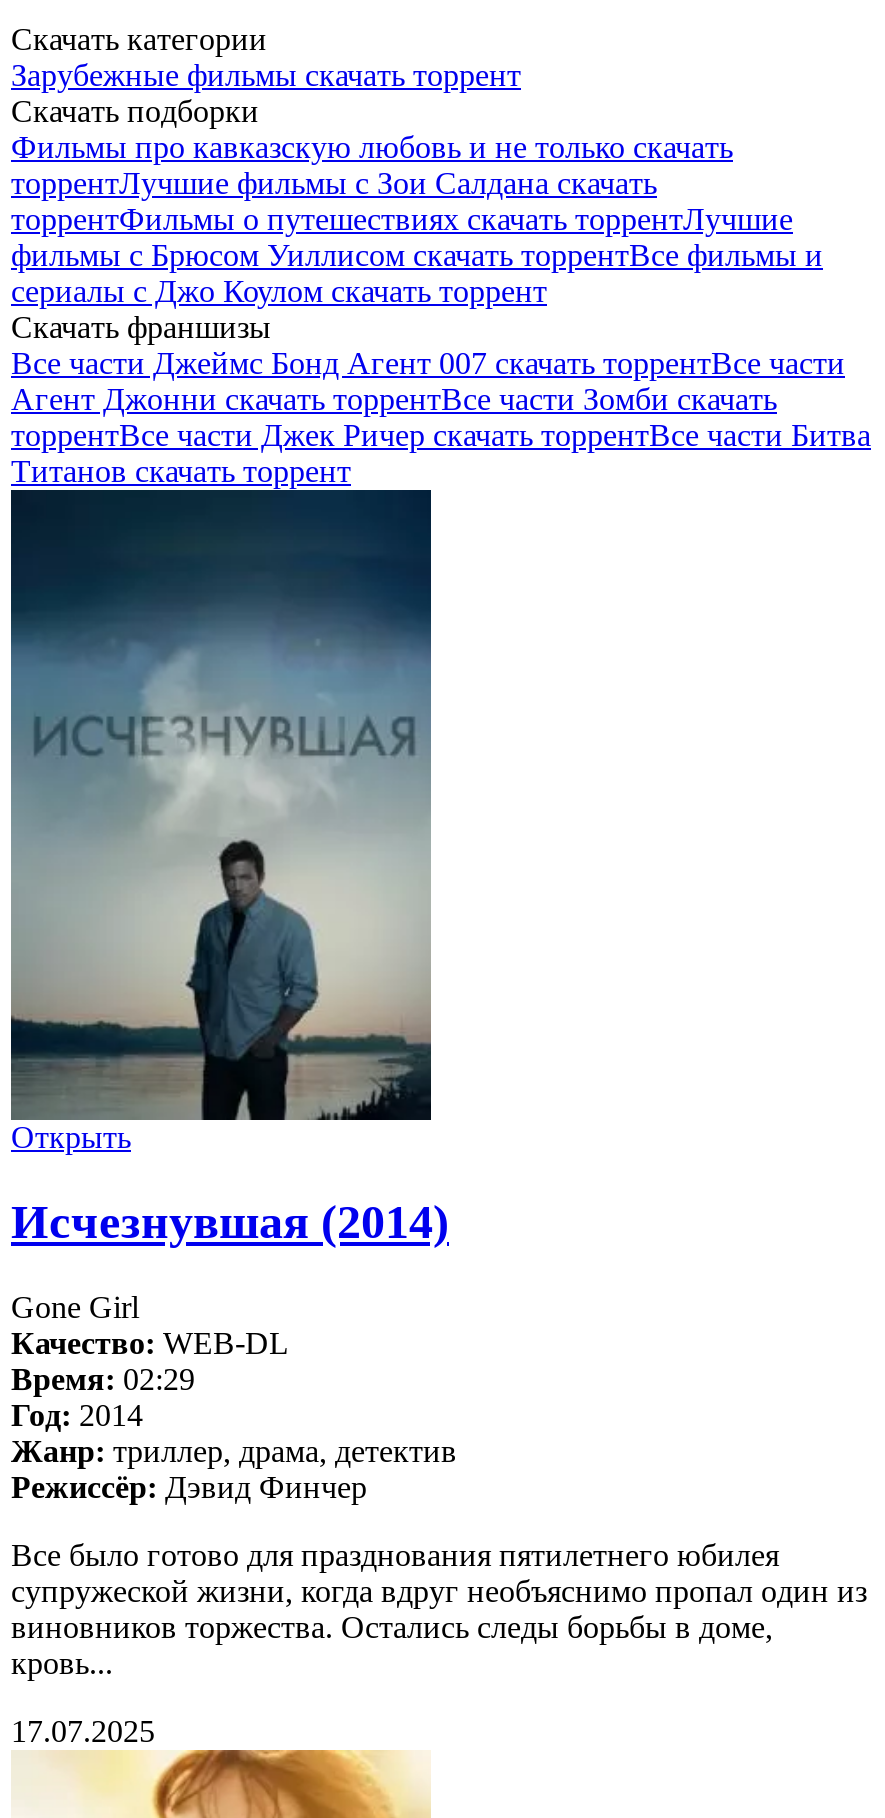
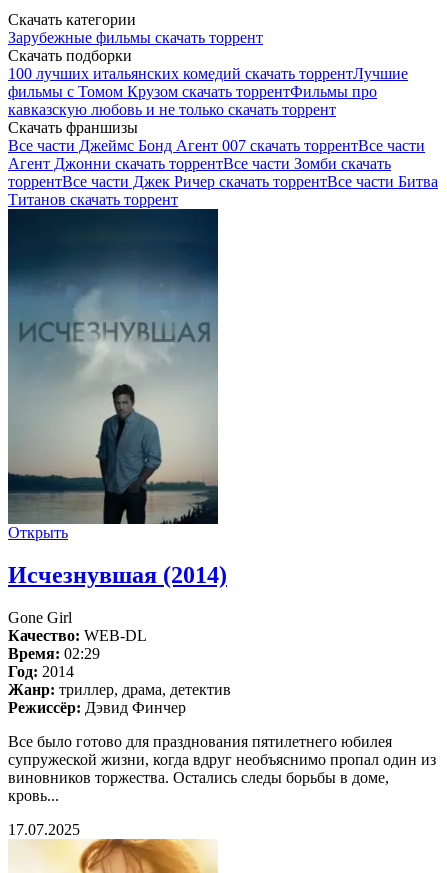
[11,130,823,308] Фильмы про кавказскую любовь и не только скачать | торрентЛучшие фильмы с Зои Салдана скачать | торрентФильмы о путешествиях скачать торрентЛучшие | фильмы с Брюсом Уиллисом скачать торрентВсе фильмы и | сериалы с Джо Коулом скачать торрент -> [8,65,408,118] 100 лучших итальянских комедий скачать торрентЛучшие | фильмы с Томом Крузом скачать торрентФильмы про | кавказскую любовь и не только скачать торрент

